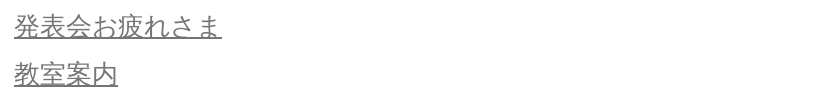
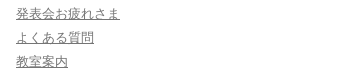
none -> [16,30,94,45] よくある質問

